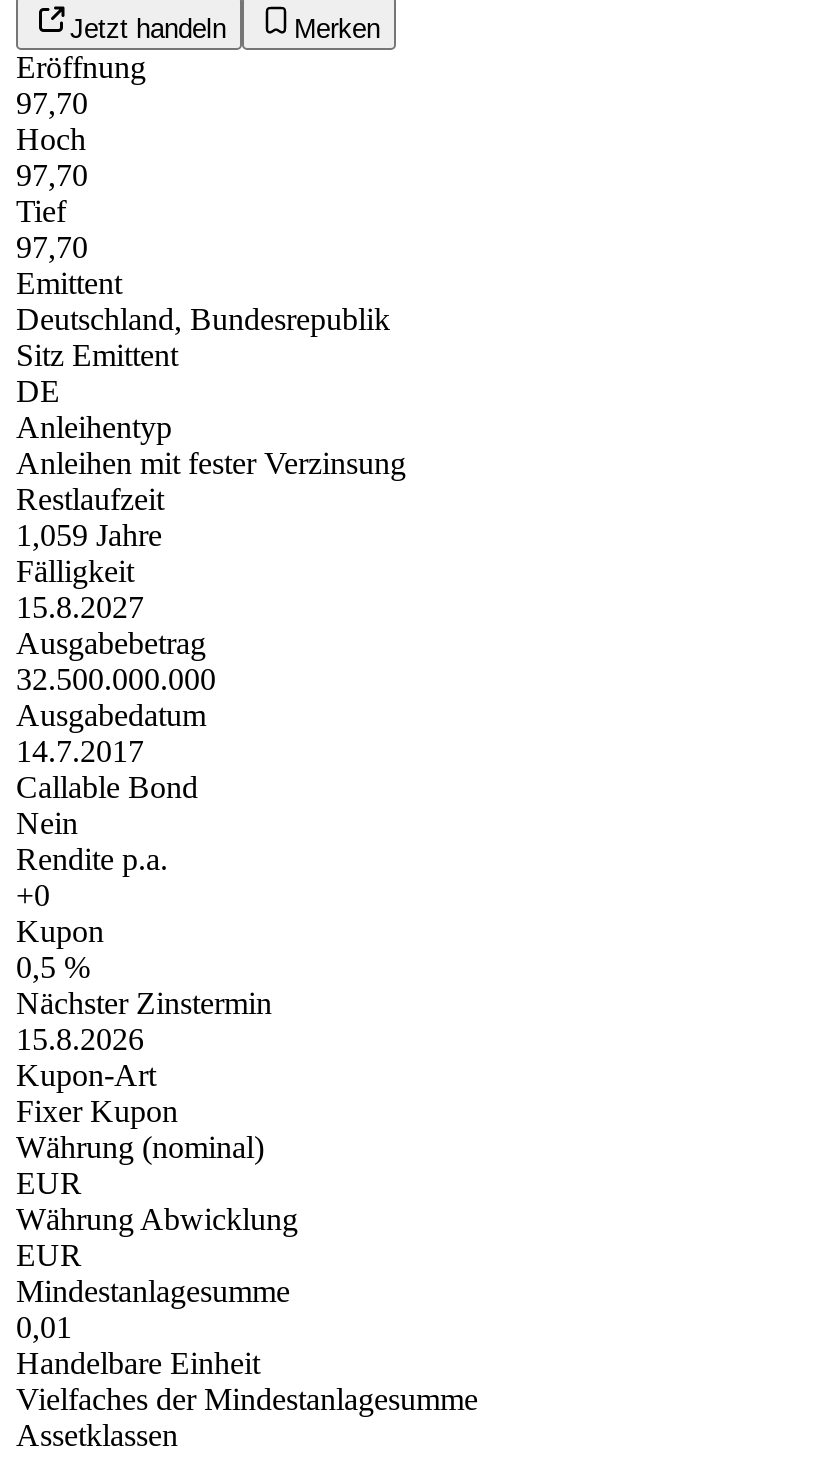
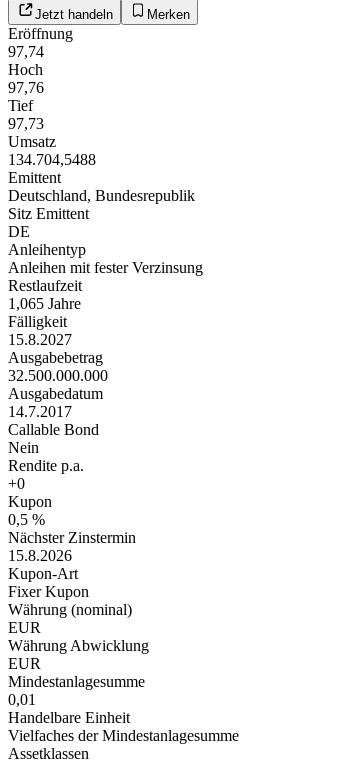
[16,86,88,120] 97,70 -> [8,43,44,60] 97,74
[16,158,88,192] 97,70 -> [8,79,44,96] 97,76
[16,230,88,264] 97,70 -> [8,115,96,168] 97,73 | Umsatz | 134.704,5488
[16,518,162,552] 1,059 Jahre -> [8,295,81,312] 1,065 Jahre

